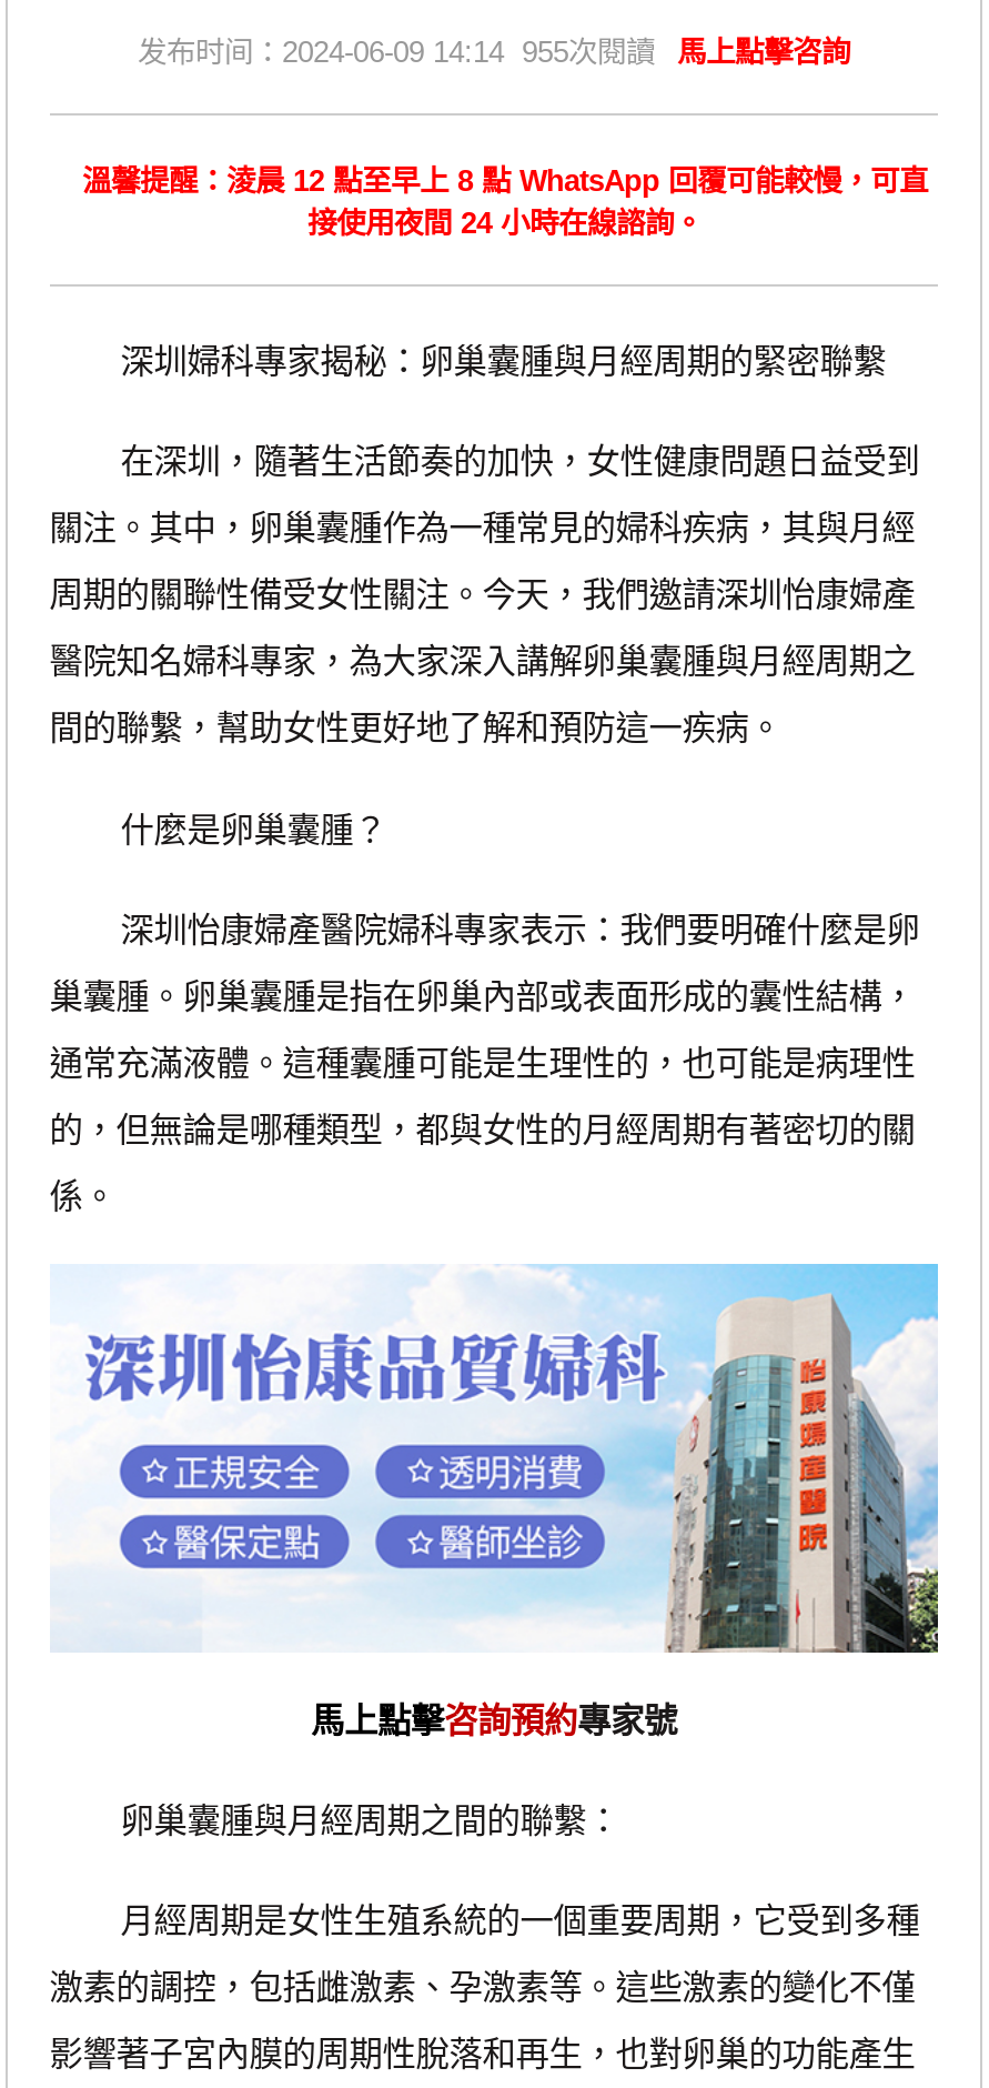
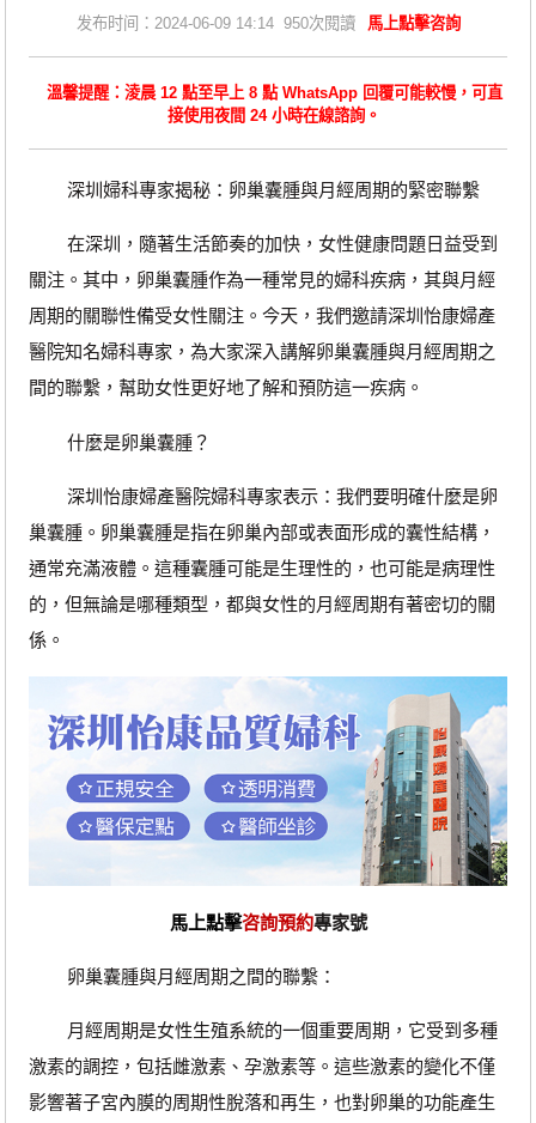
[138,36,655,69] 发布时间：2024-06-09 14:14 955次閱讀 -> [76,14,355,32] 发布时间：2024-06-09 14:14 950次閱讀

